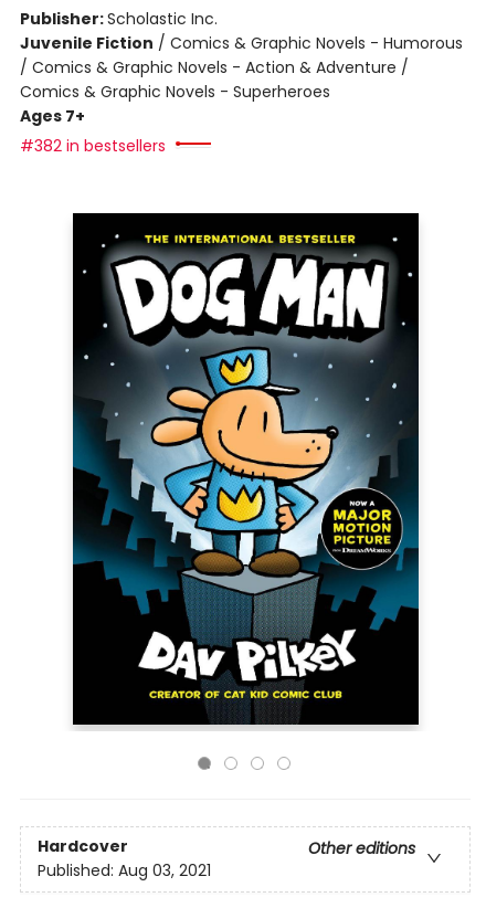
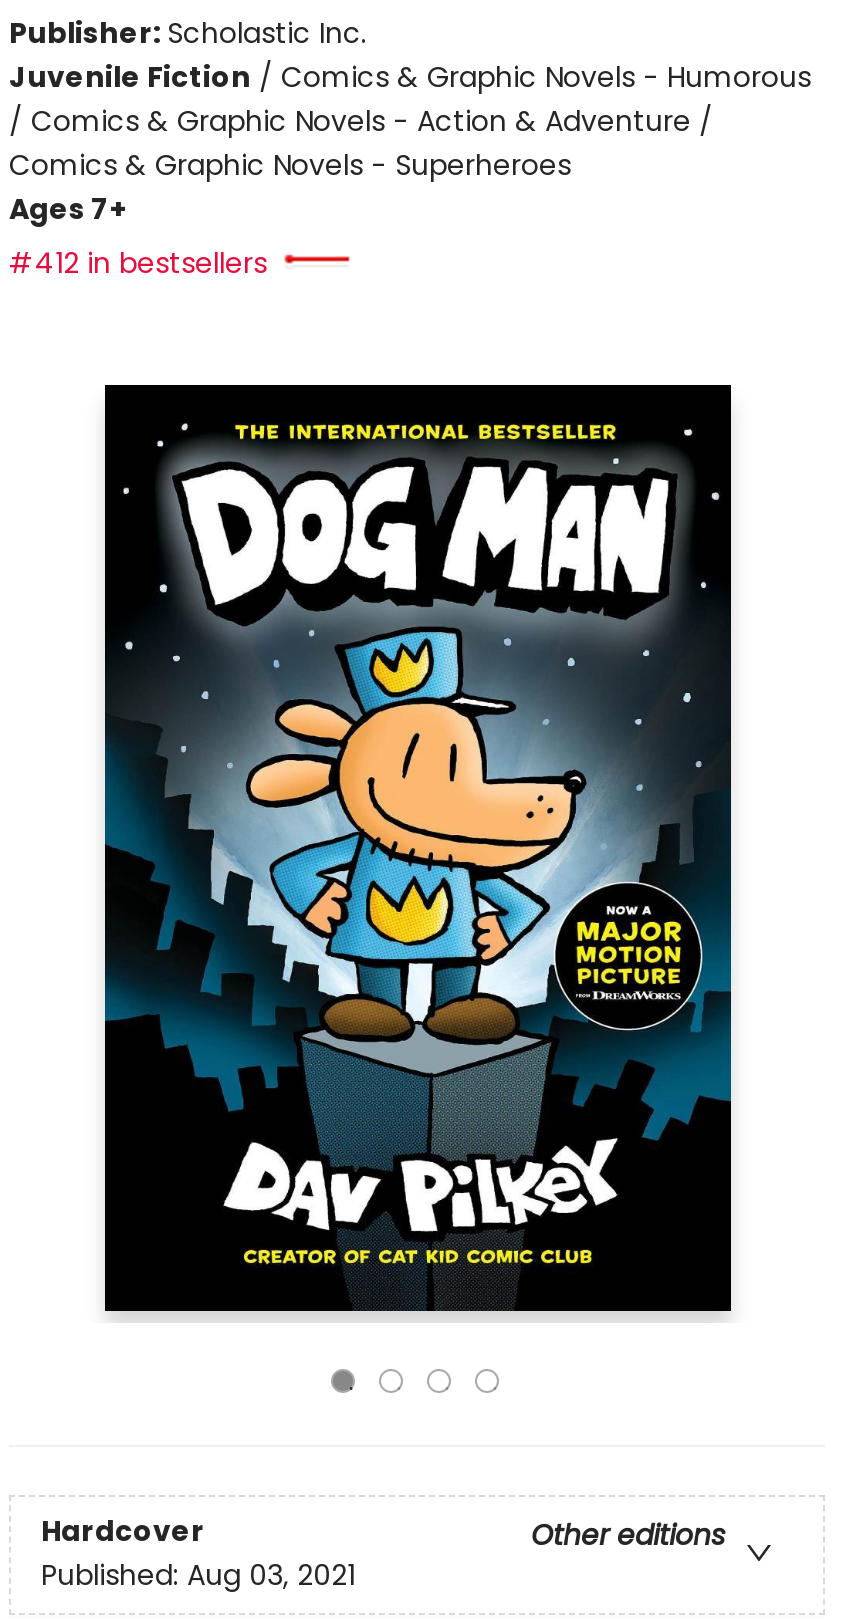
[20,135,166,157] #382 in bestsellers -> [9,243,267,283] #412 in bestsellers

